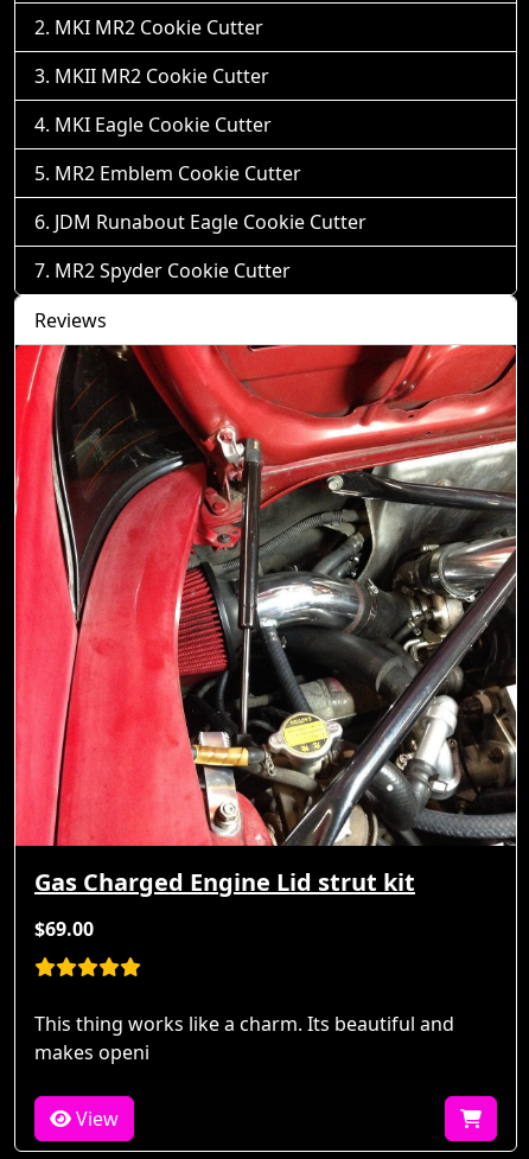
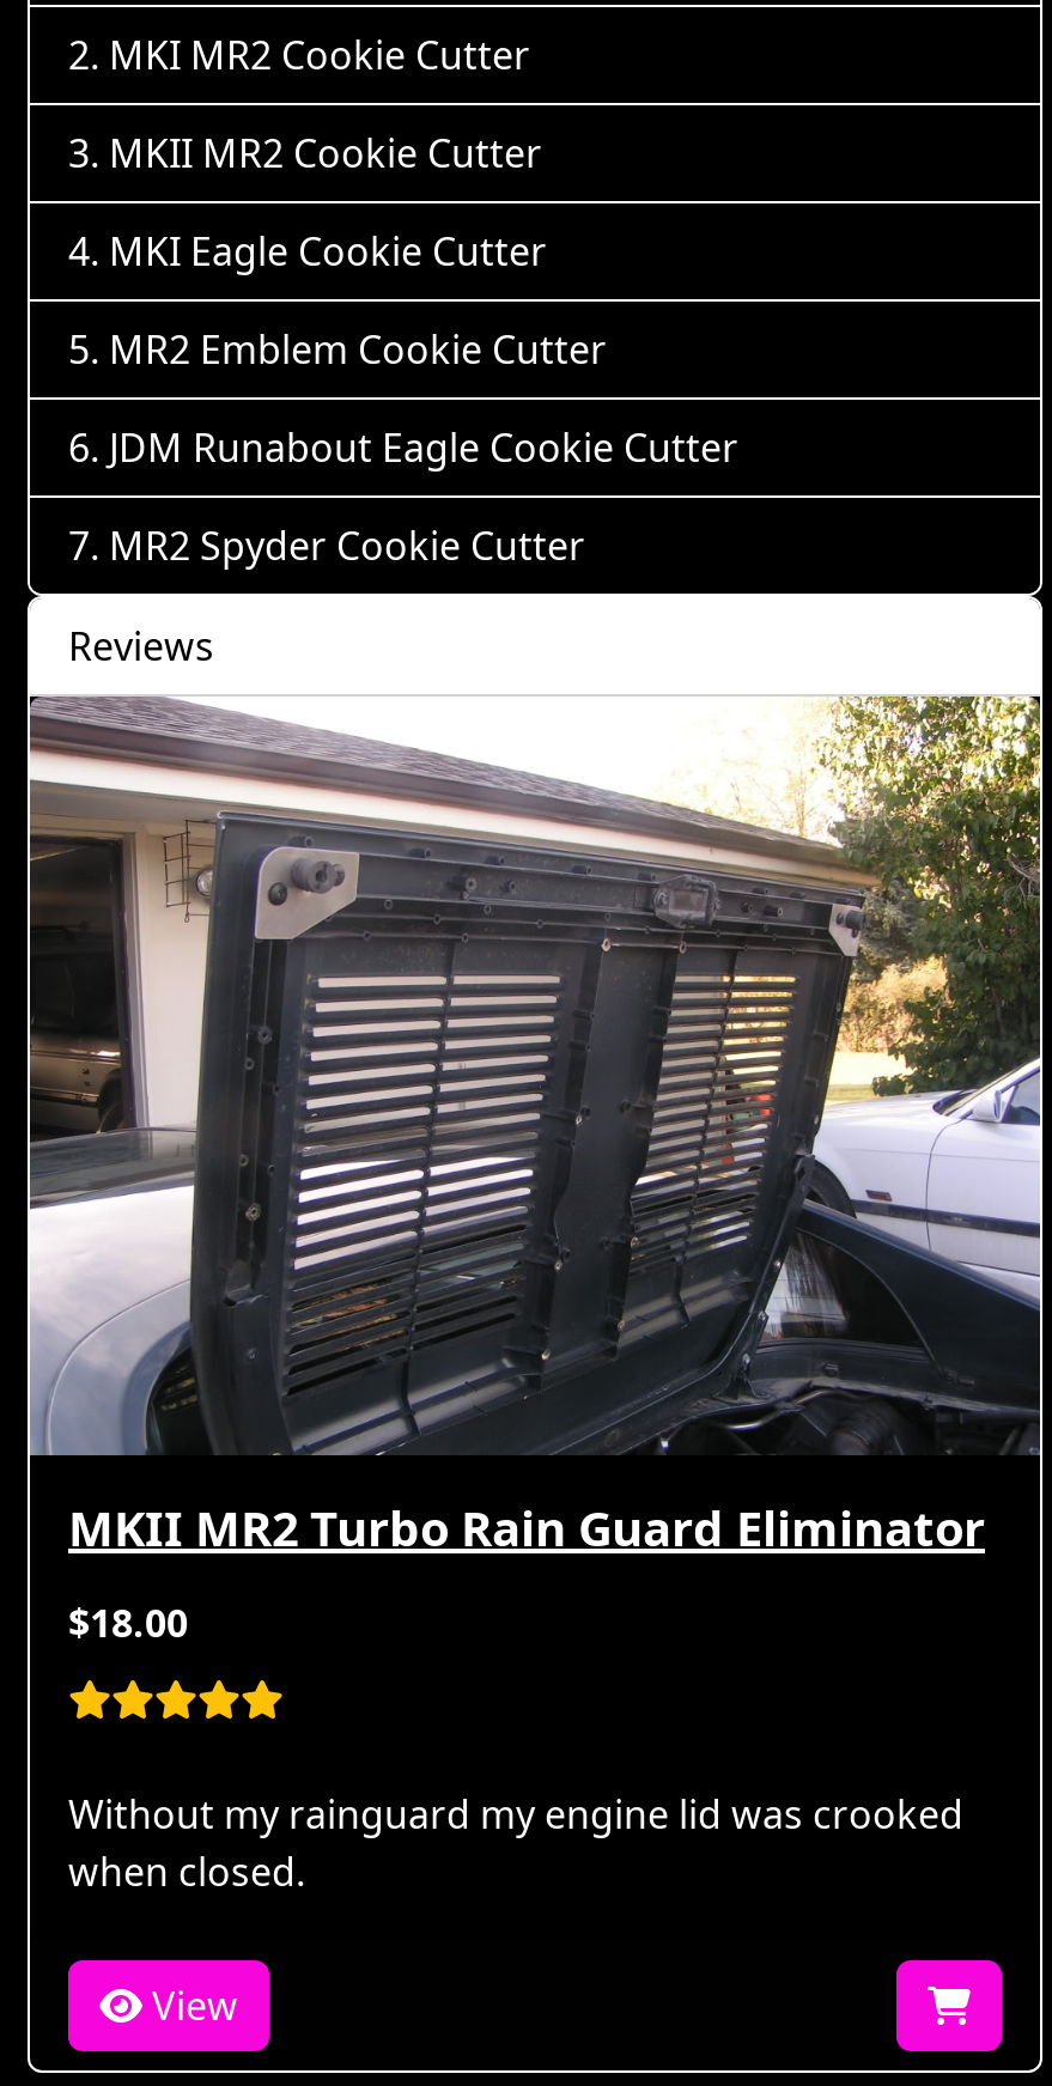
[14,344,517,898] [image] | Gas Charged Engine Lid strut kit -> [28,694,1042,1560] [image] | MKII MR2 Turbo Rain Guard Eliminator
[34,916,94,942] $69.00 -> [68,1596,188,1649] $18.00
[34,1011,454,1066] This thing works like a charm. Its beautiful and | makes openi -> [68,1788,963,1898] Without my rainguard my engine lid was crooked | when closed.

